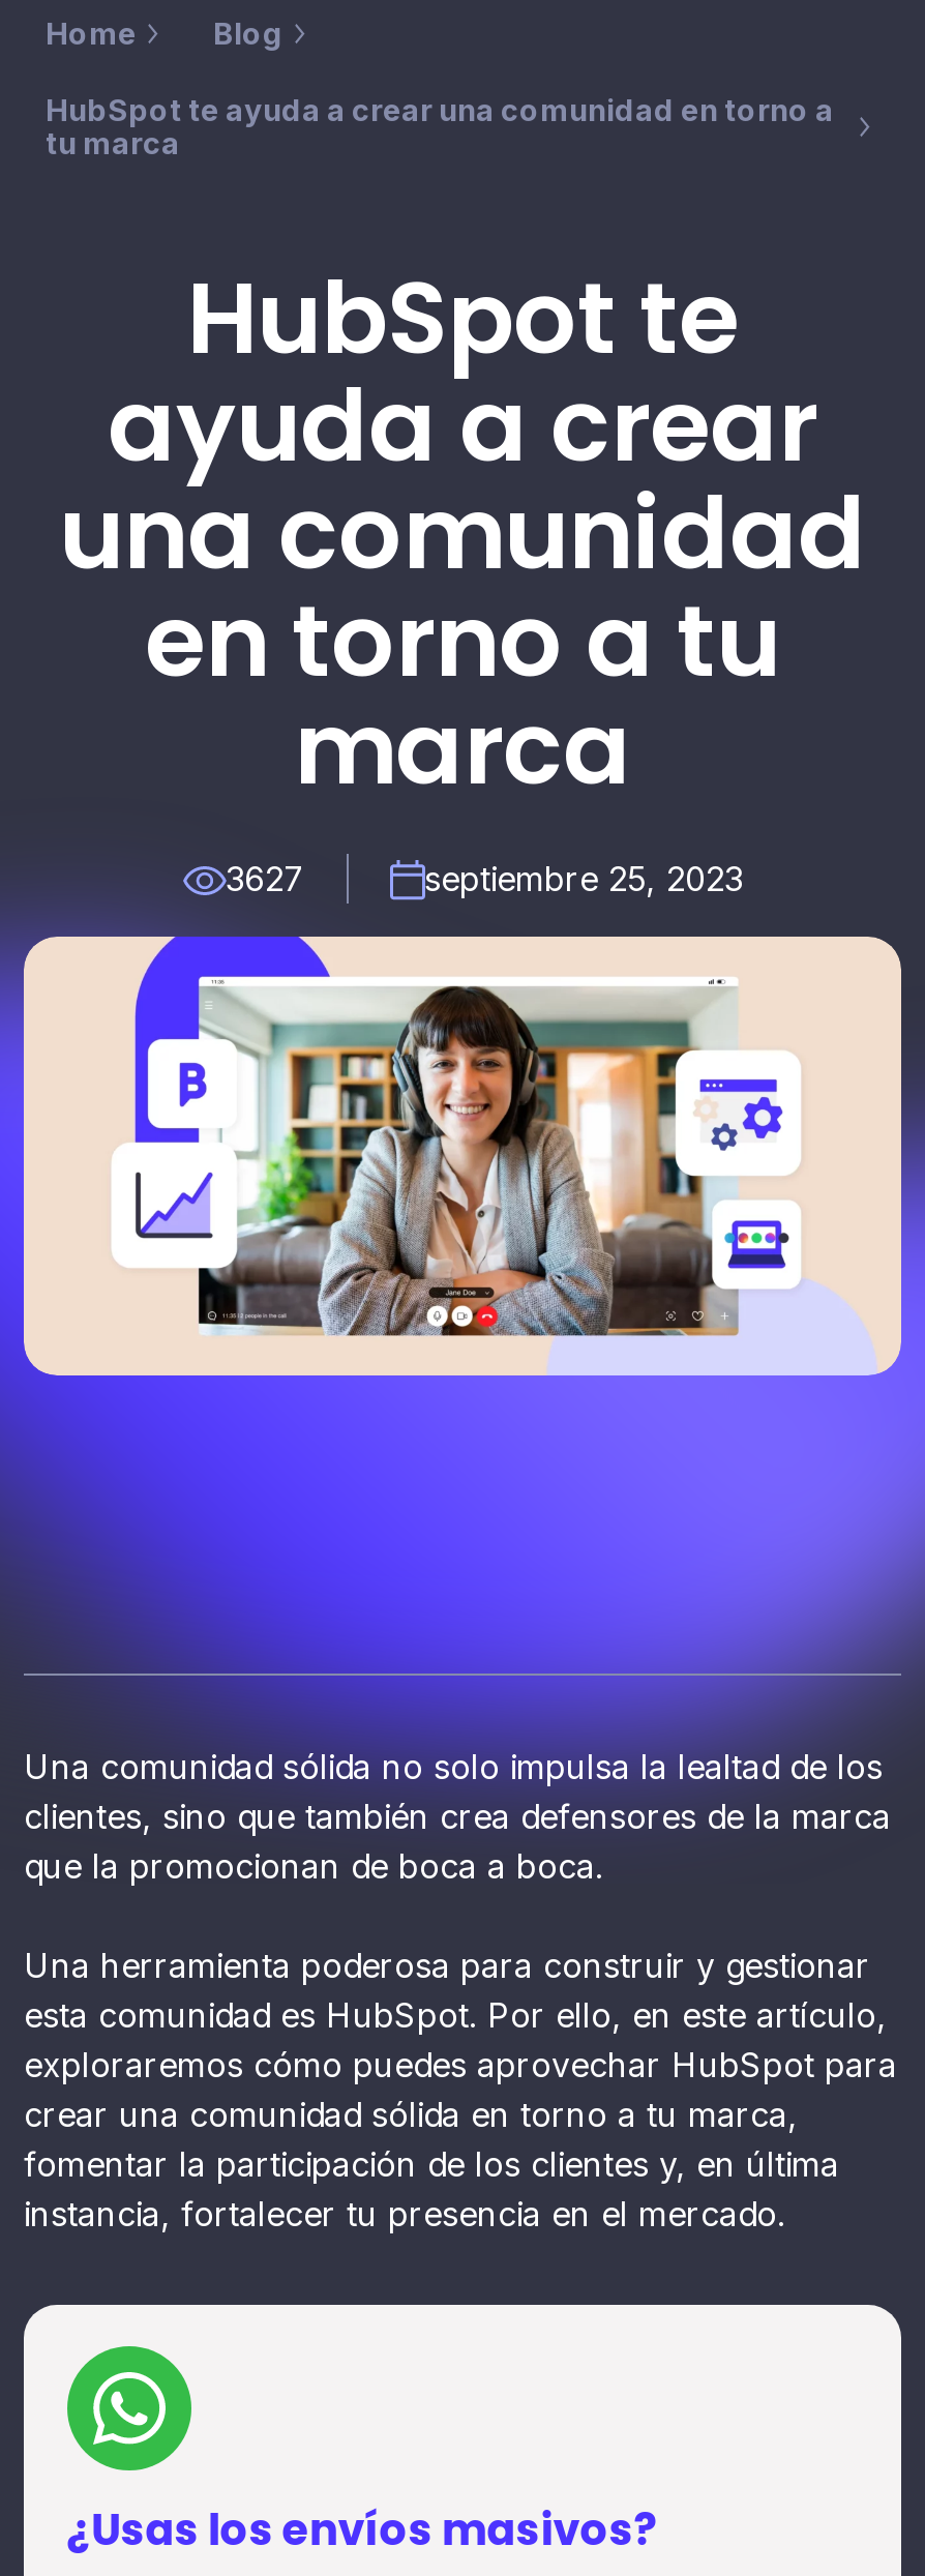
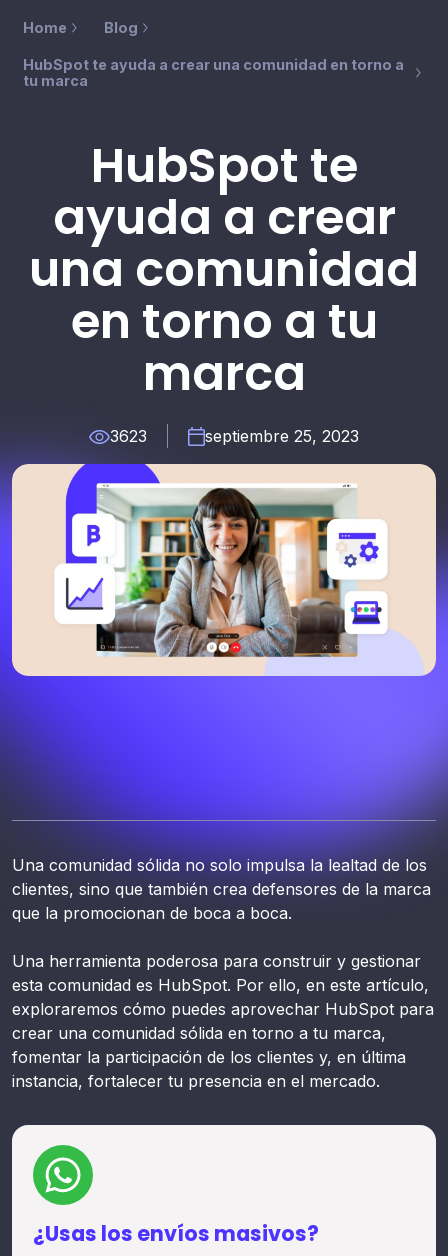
[226,857,304,899] 3627 -> [110,426,147,446] 3623

